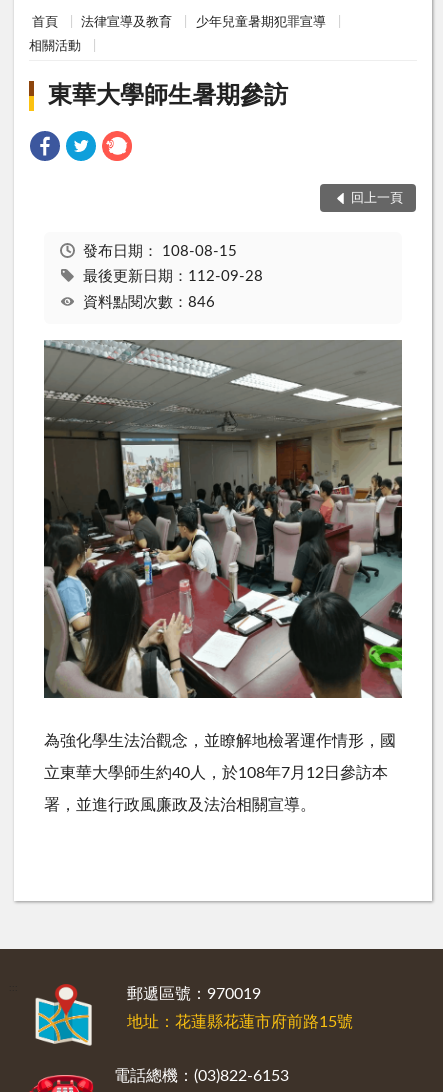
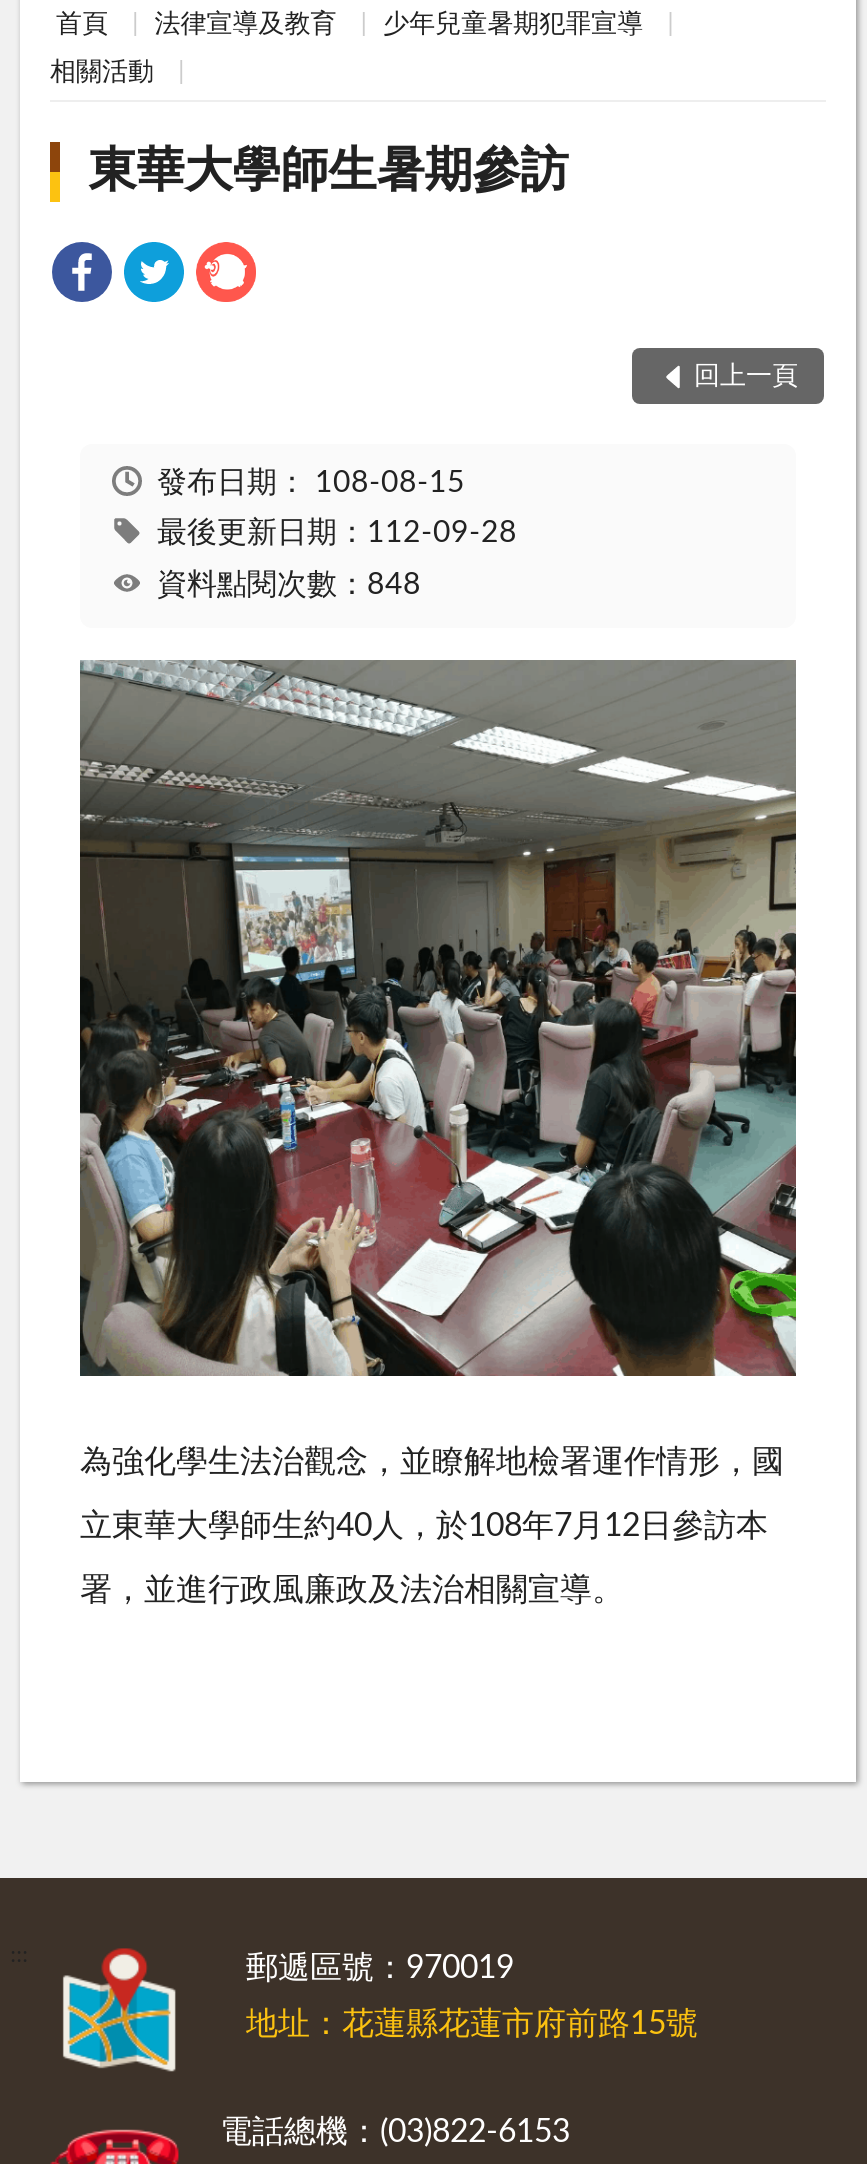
[82,295,214,310] 資料點閱次數：846 -> [157,569,421,599] 資料點閱次數：848

